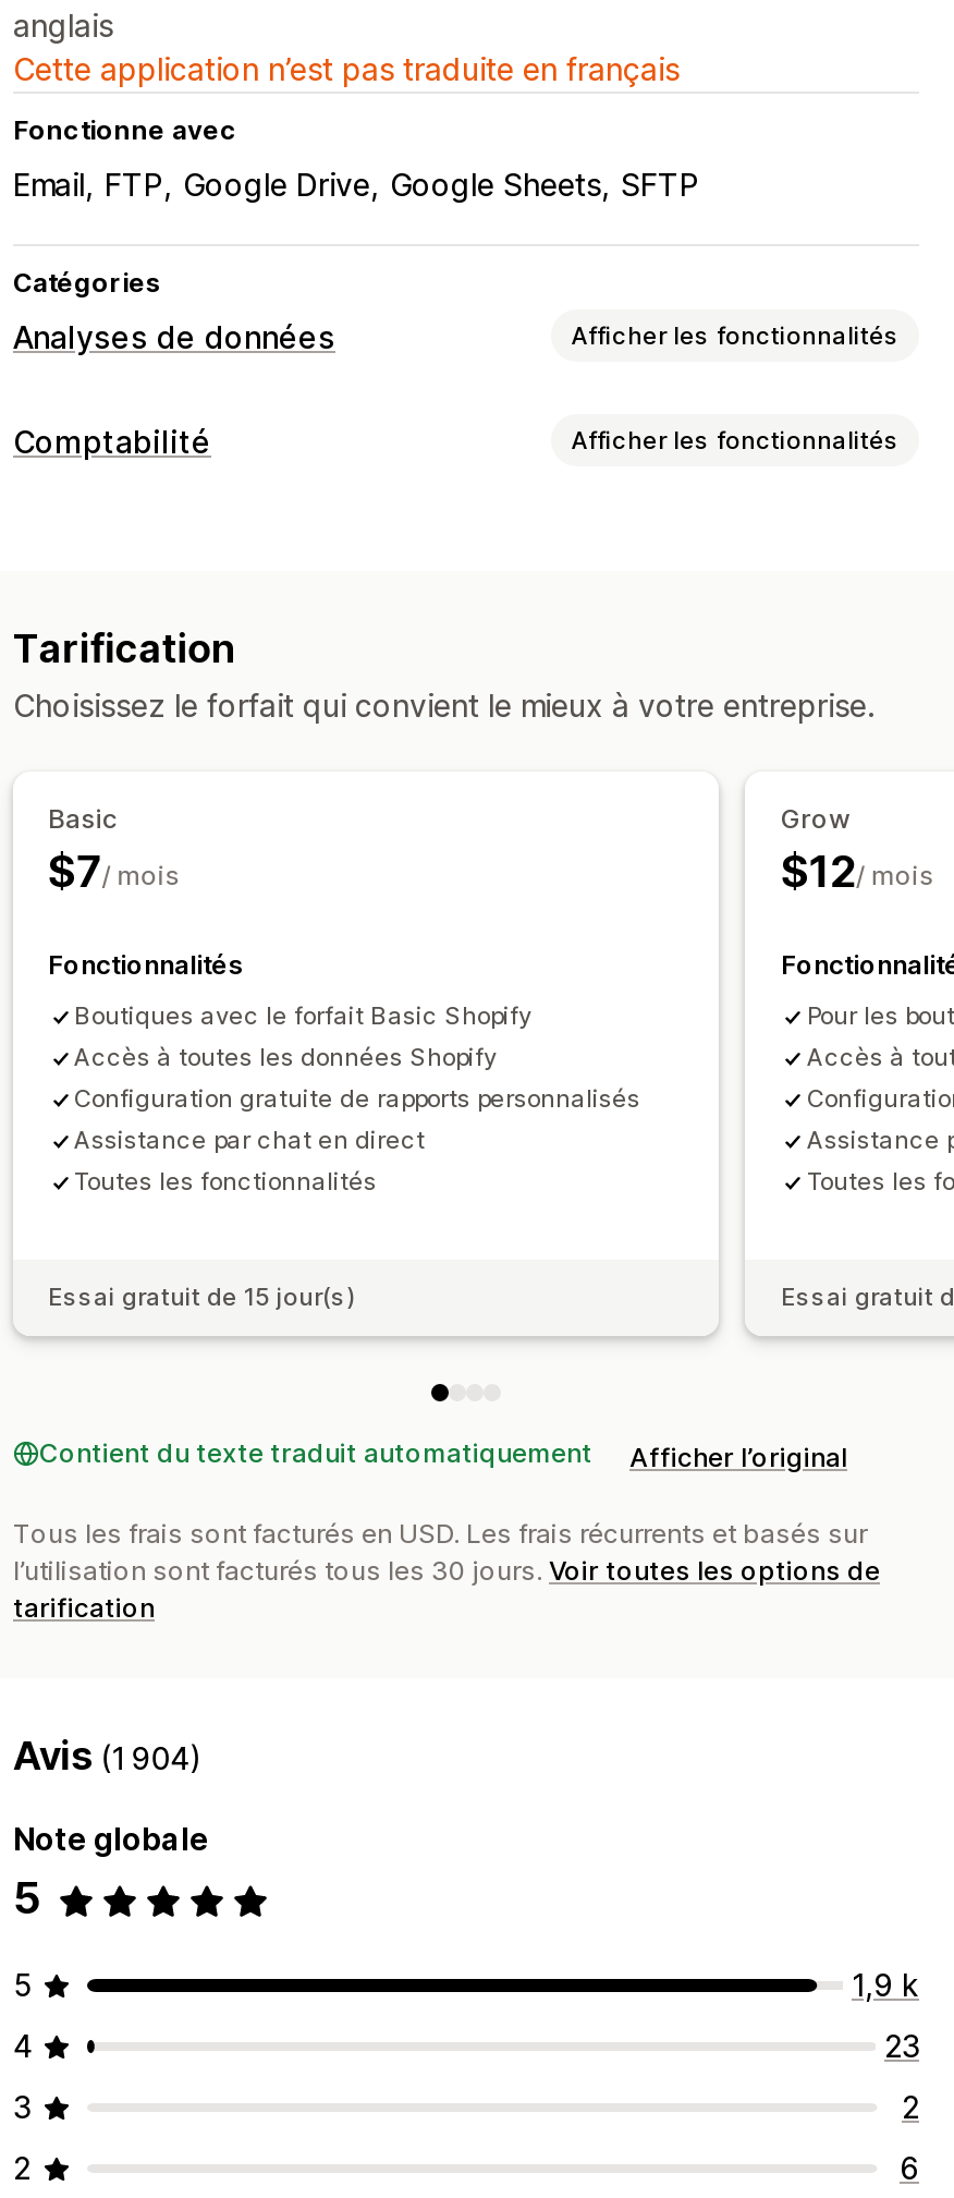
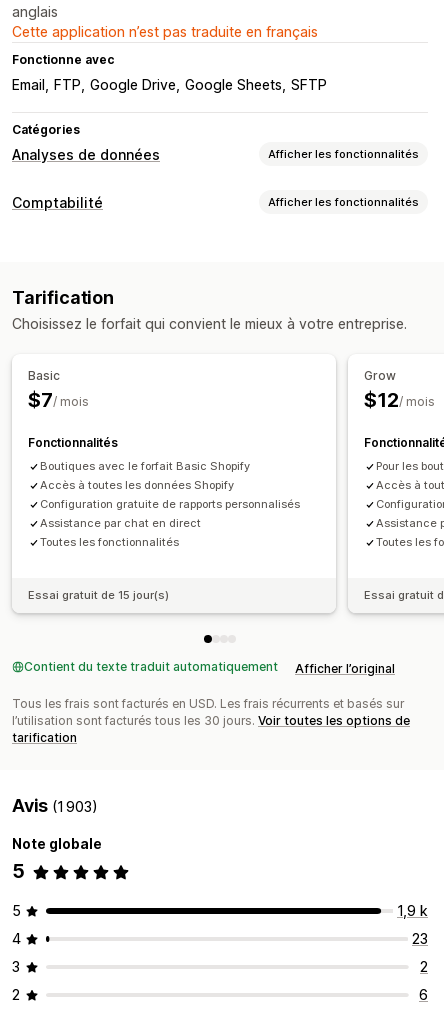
[13,1734,203,1780] Avis (1 904) -> [12,795,98,816] Avis (1 903)

